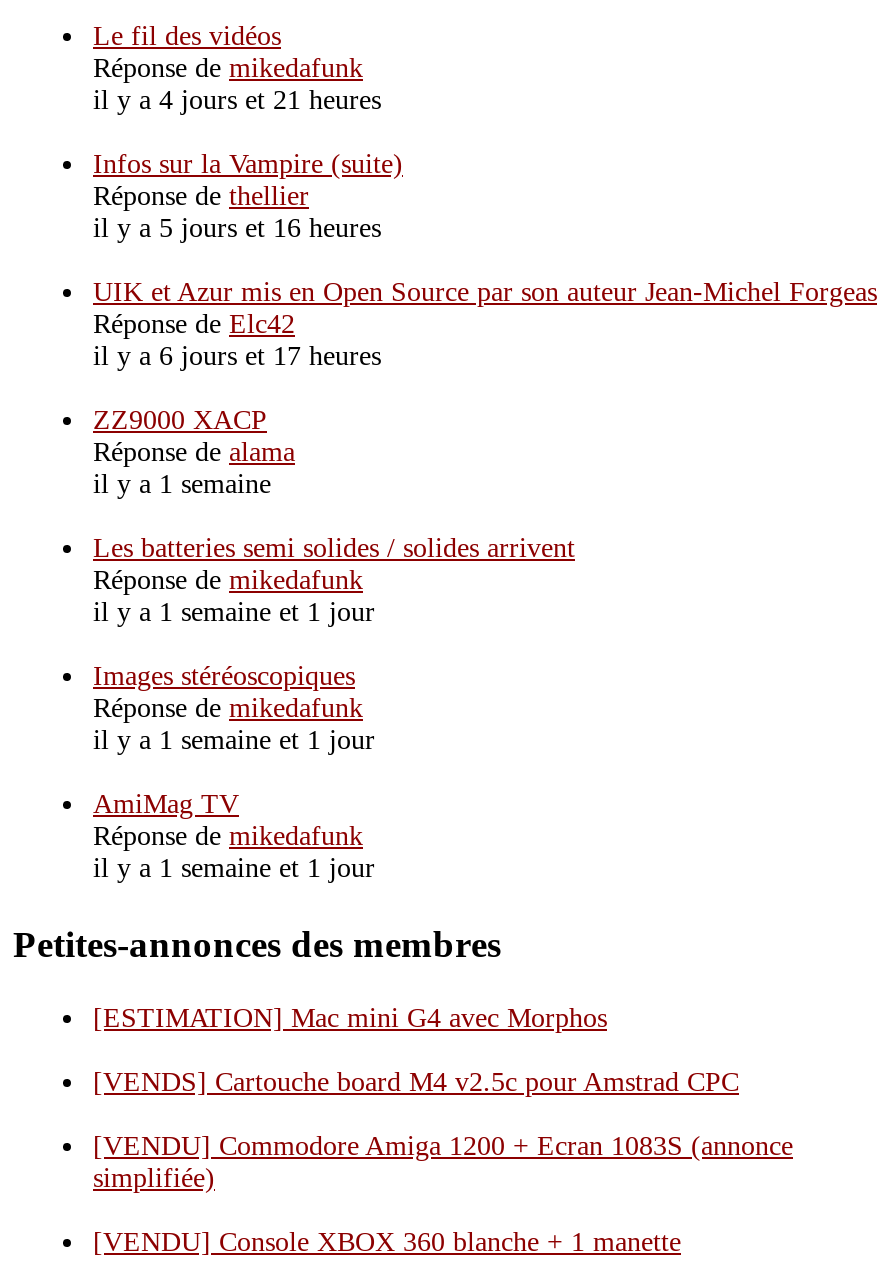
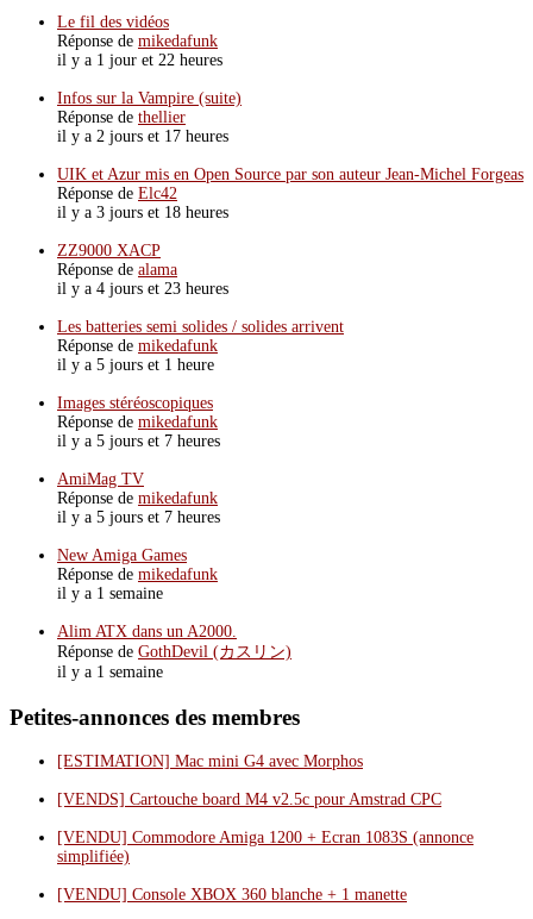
[93,85,381,115] il y a 4 jours et 21 heures -> [57,51,222,69] il y a 1 jour et 22 heures
[93,213,381,243] il y a 5 jours et 16 heures -> [57,127,228,145] il y a 2 jours et 17 heures
[93,341,381,371] il y a 6 jours et 17 heures -> [57,203,228,221] il y a 3 jours et 18 heures
[93,469,271,499] il y a 1 semaine -> [57,280,228,297] il y a 4 jours et 23 heures
[93,597,375,627] il y a 1 semaine et 1 jour -> [57,356,214,374] il y a 5 jours et 1 heure
[93,725,375,755] il y a 1 semaine et 1 jour -> [57,432,220,450] il y a 5 jours et 7 heures
[93,853,375,883] il y a 1 semaine et 1 jour -> [57,508,291,681] il y a 5 jours et 7 heures | New Amiga Games | Réponse de mikedafunk | il y a 1 semaine | Alim ATX dans un A2000. | Réponse de GothDevil (カスリン) | il y a 1 semaine

